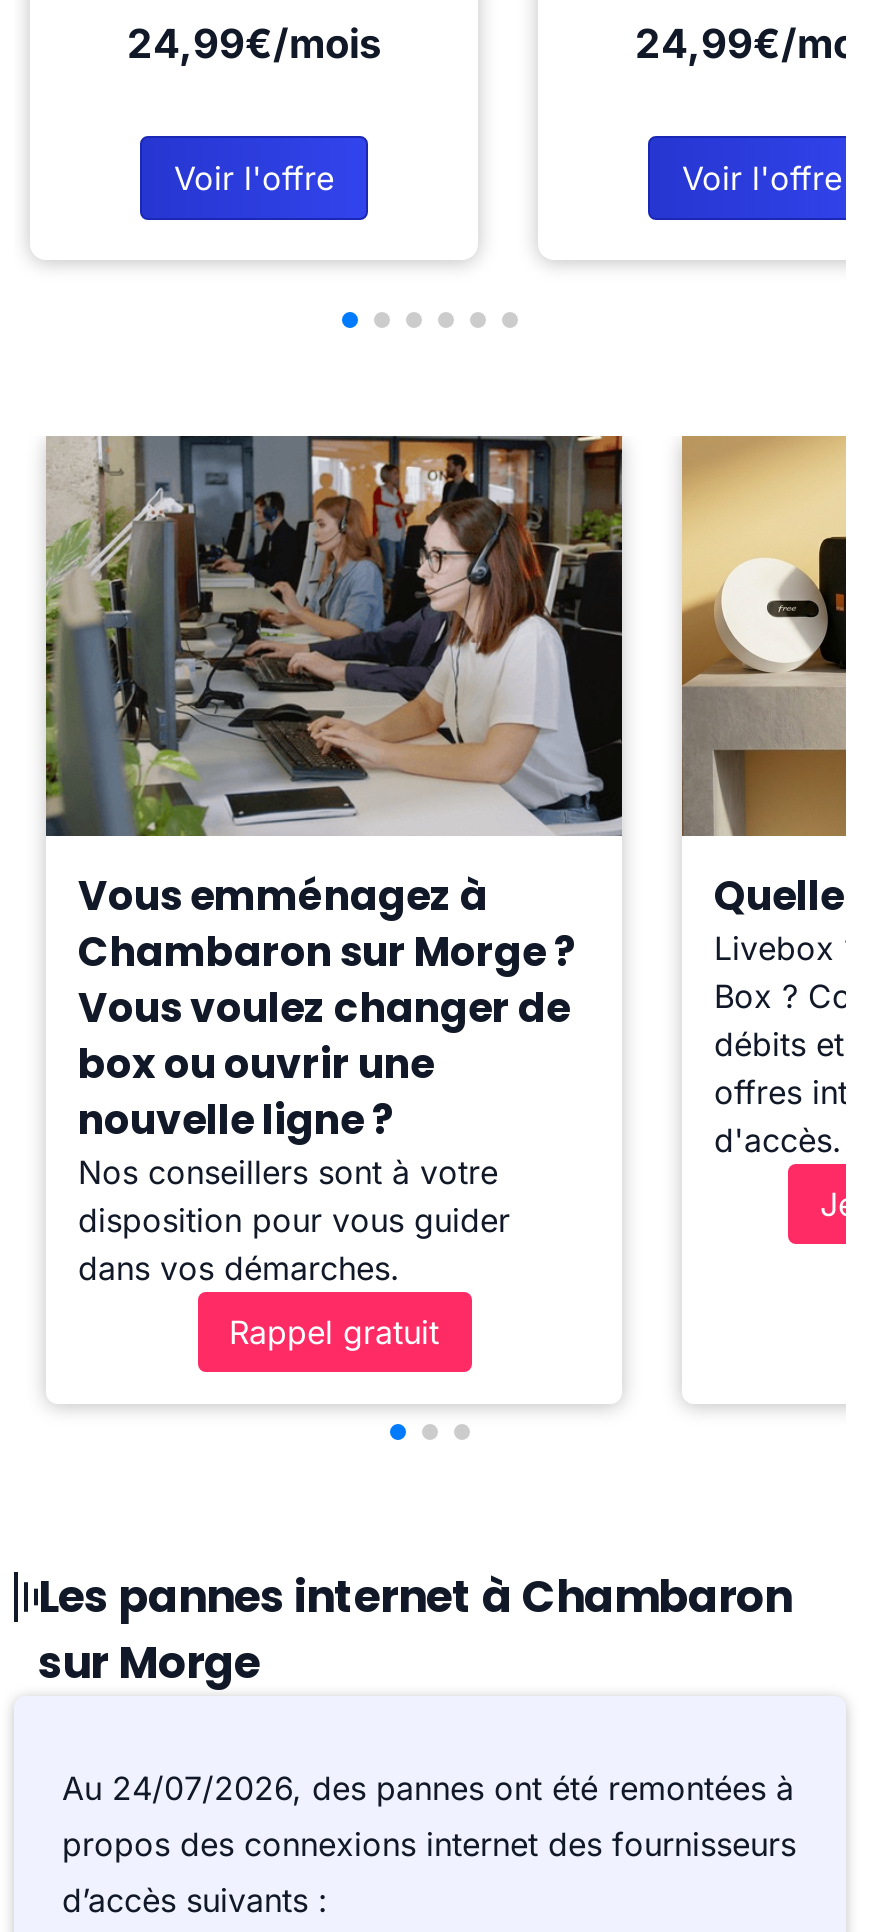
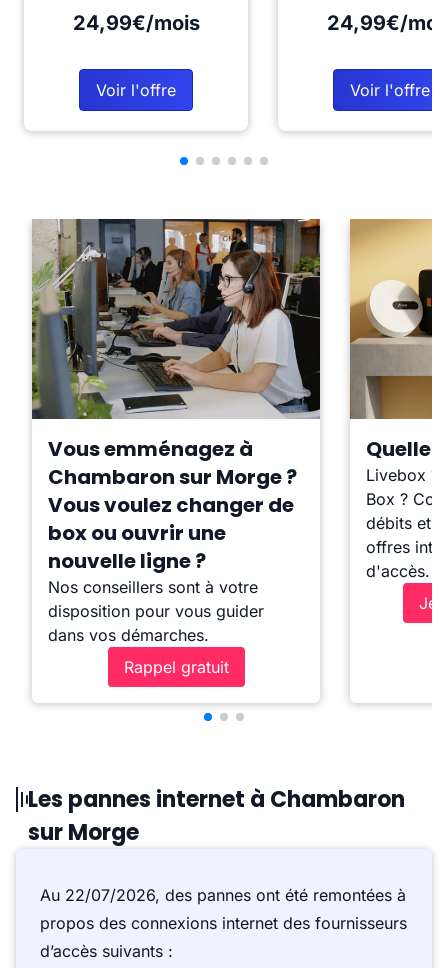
[62,1768,794,1808] Au 24/07/2026, des pannes ont été remontées à -> [40,885,406,905] Au 22/07/2026, des pannes ont été remontées à

